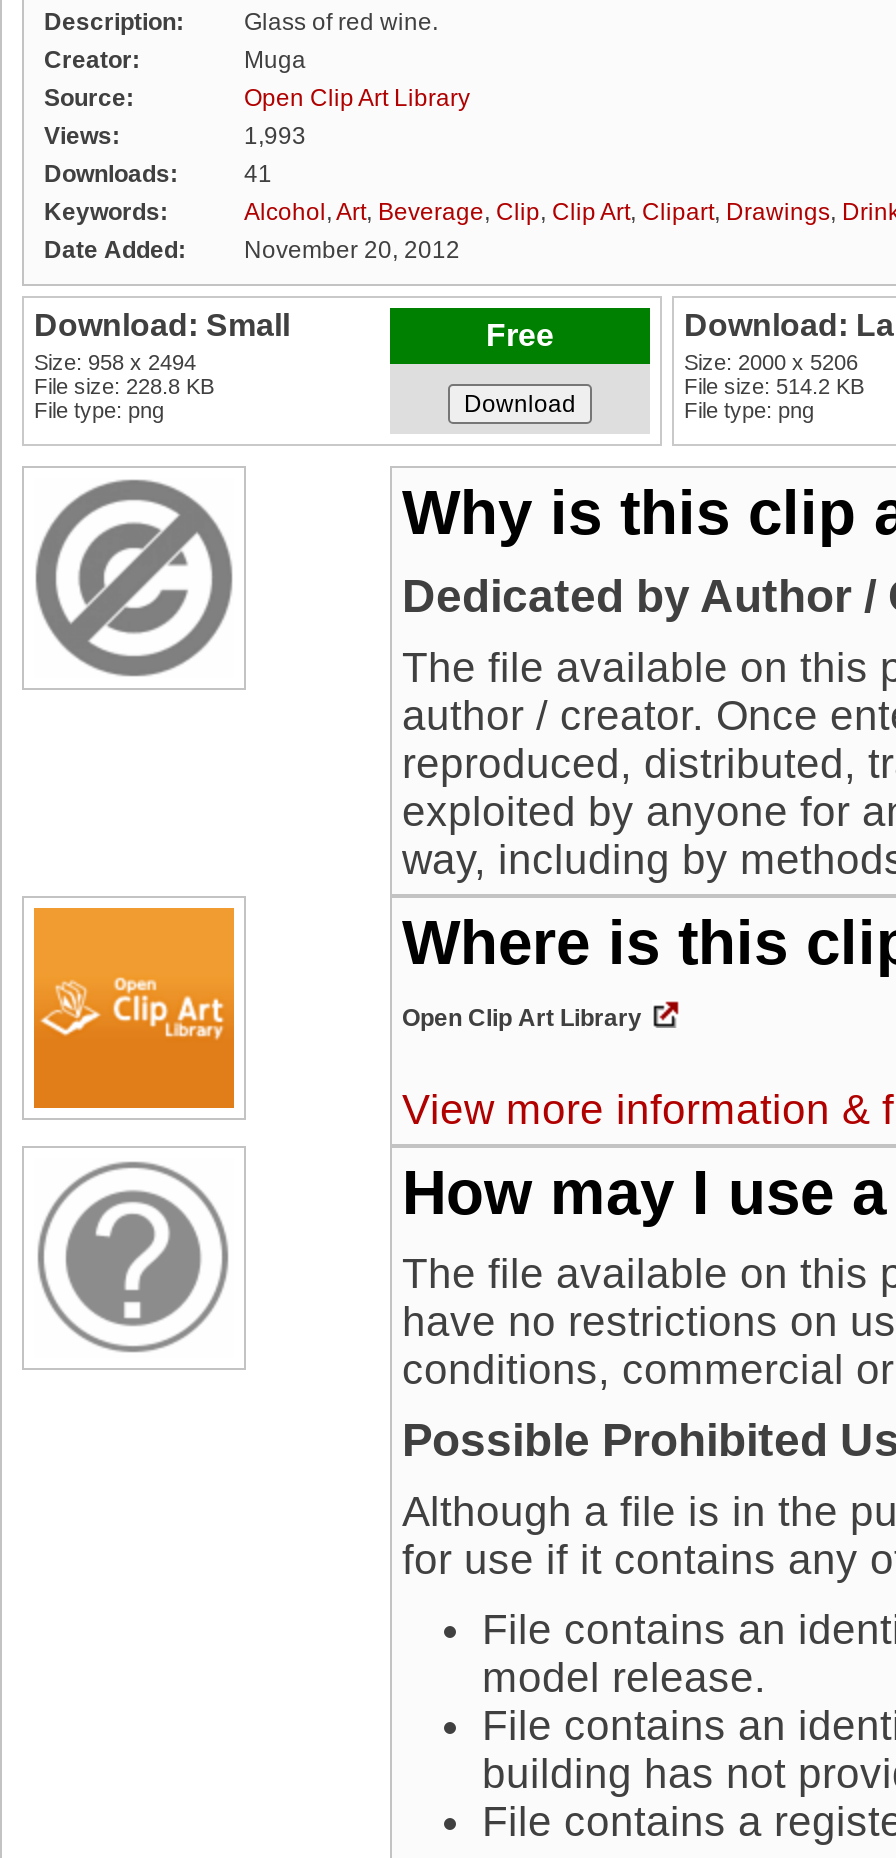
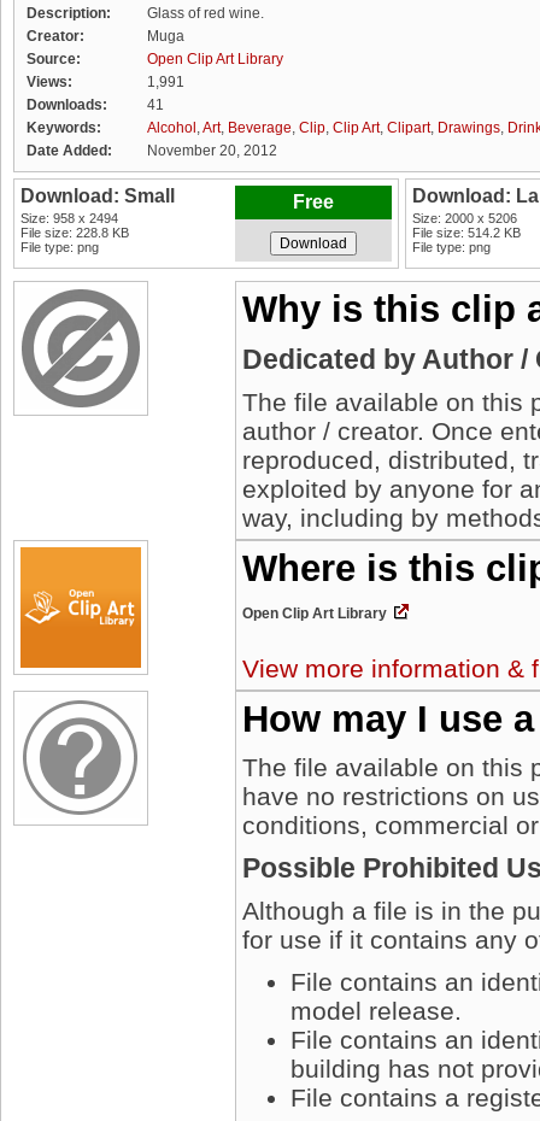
[244,122,306,150] 1,993 -> [147,74,184,90] 1,991

